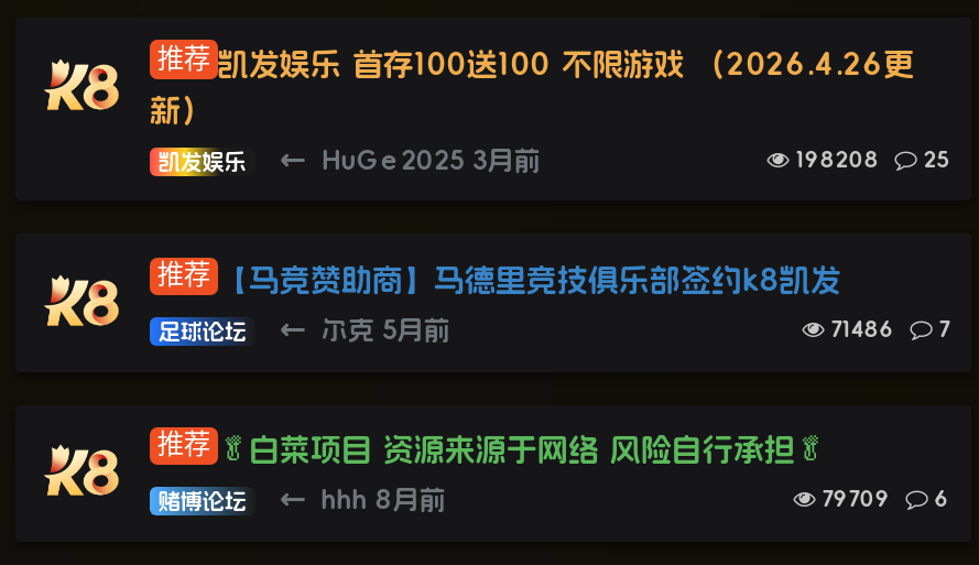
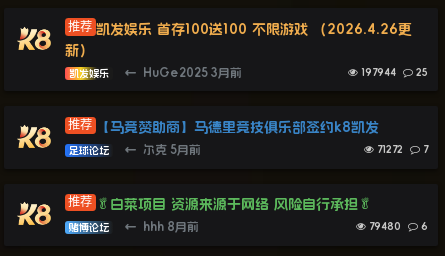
[789,147,950,171] 198208 25 -> [358,67,428,78] 197944 25
[824,317,950,341] 71486 7 -> [374,144,428,155] 71272 7
[815,487,950,511] 79709 6 -> [366,221,428,232] 79480 6

